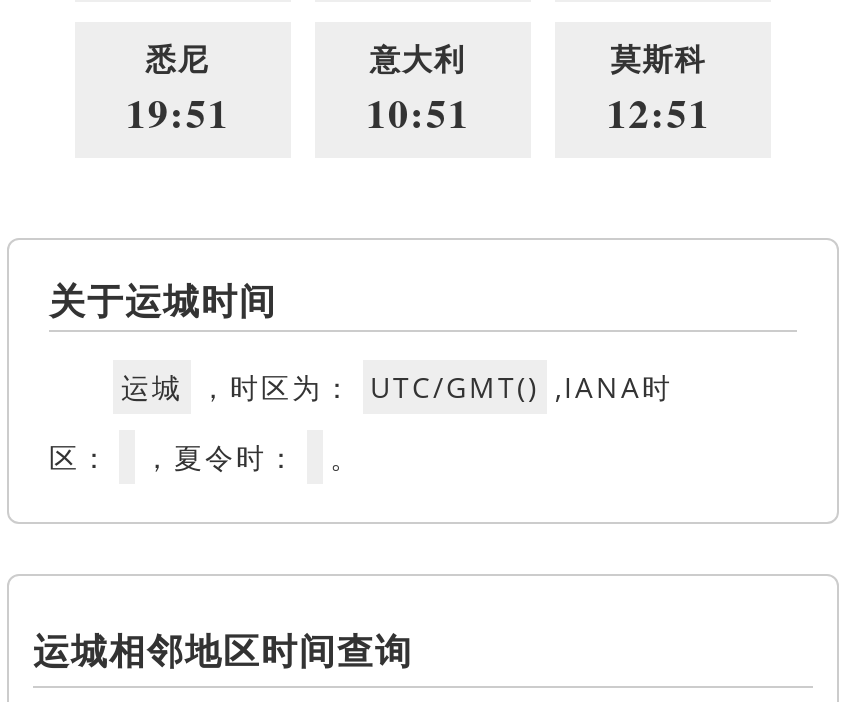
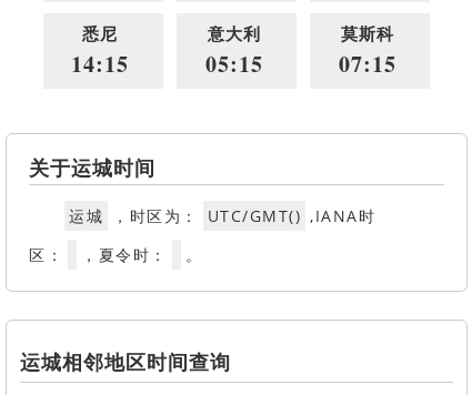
[126,84,230,142] 19:51 -> [71,48,129,80] 14:15
[366,84,470,142] 10:51 -> [205,48,263,80] 05:15
[606,84,710,142] 12:51 -> [338,48,396,80] 07:15

